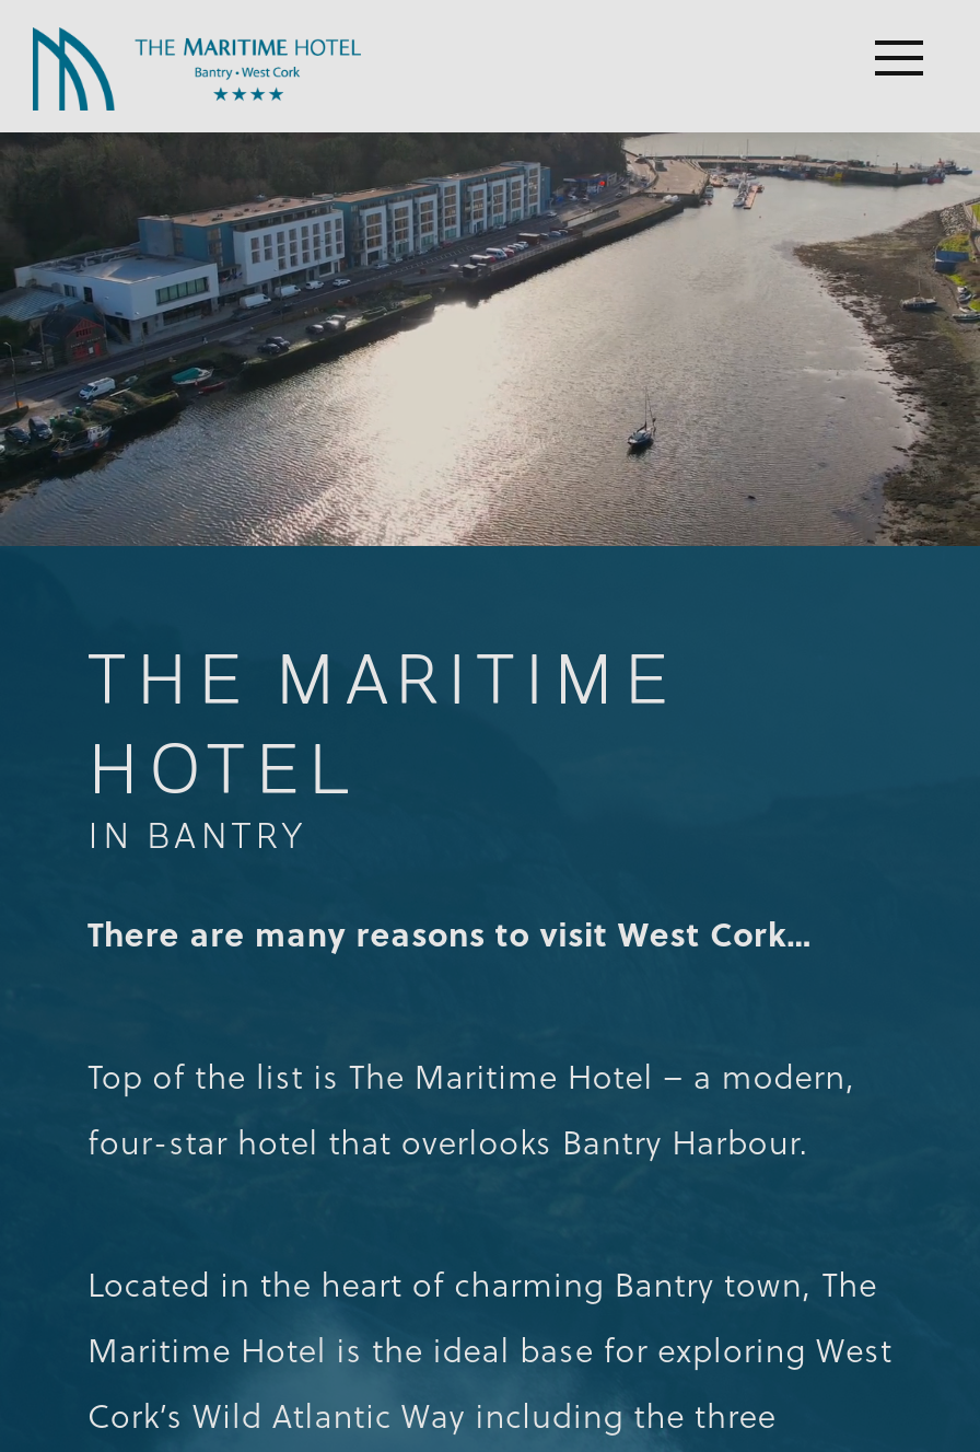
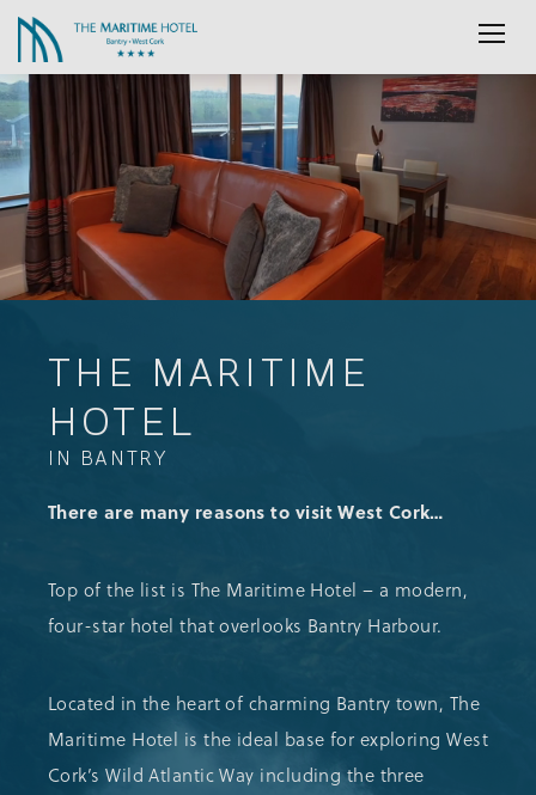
[7,130,973,548] [image] -> [4,74,532,301] [image]

